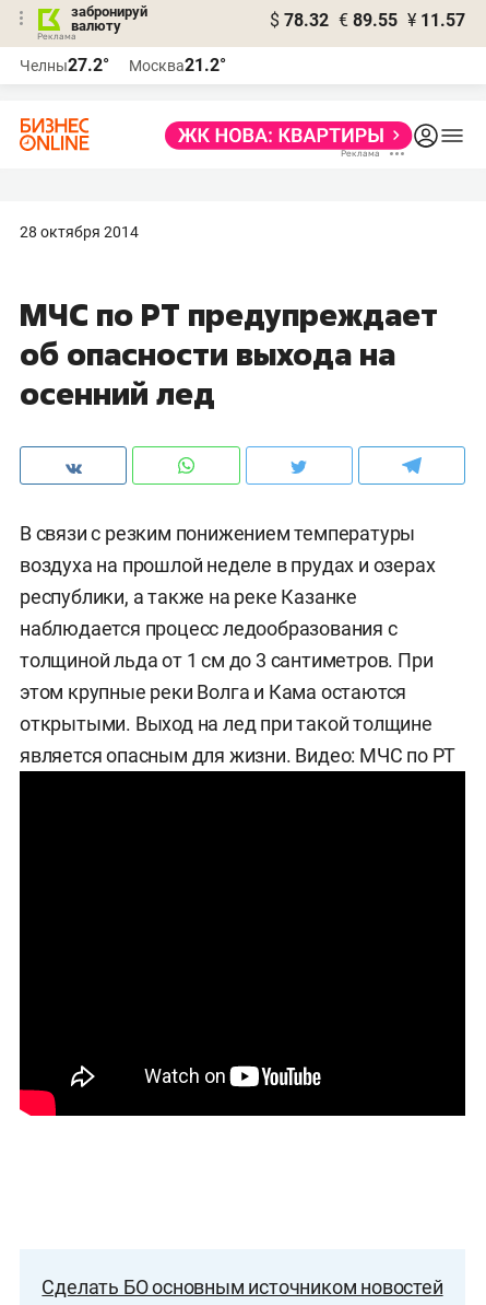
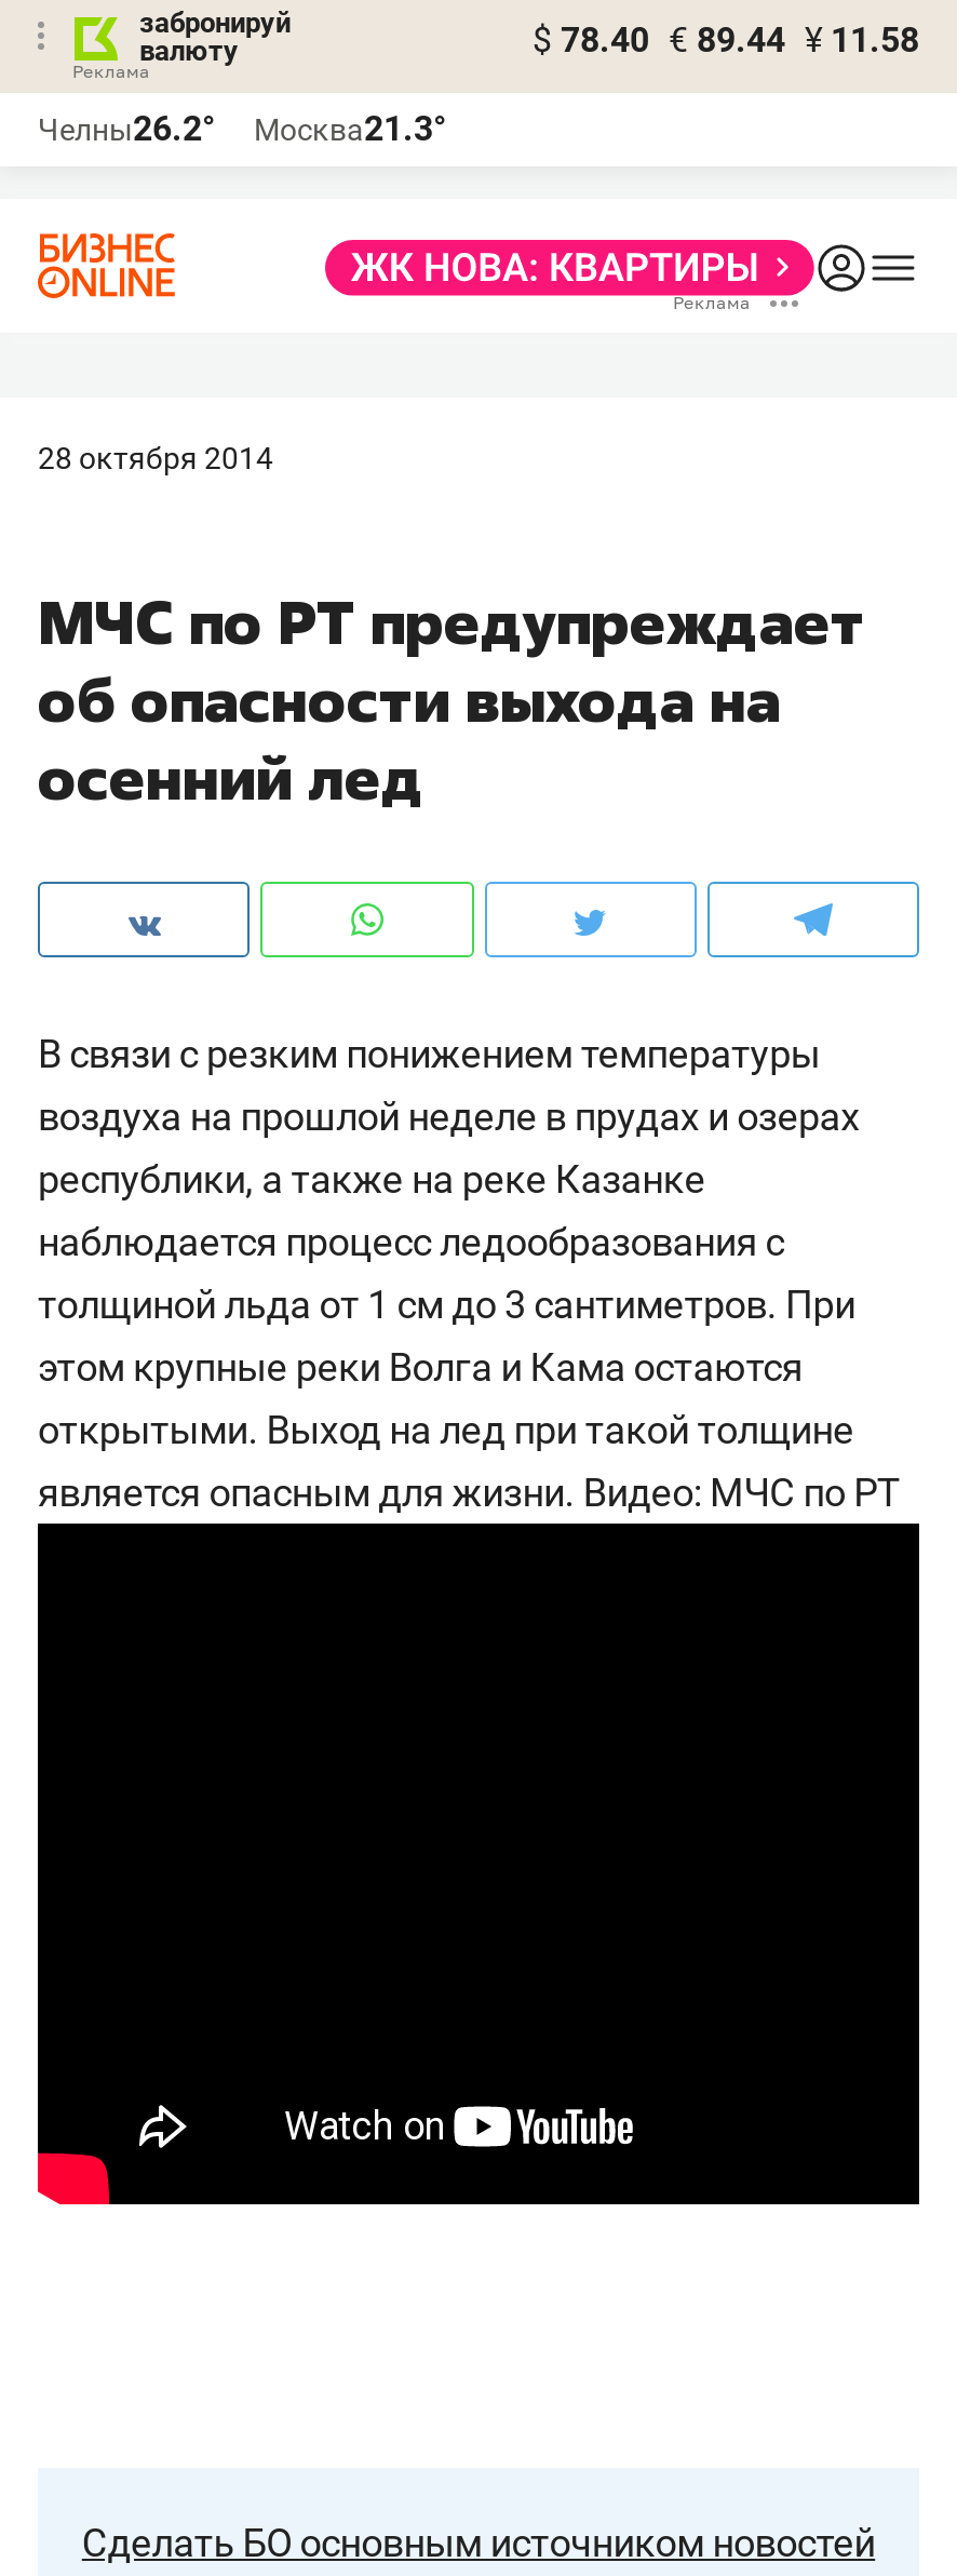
[270,10,465,31] $ 78.32 € 89.55 ¥ 11.57 -> [533,19,919,61] $ 78.40 € 89.44 ¥ 11.58
[20,55,109,75] Челны27.2° -> [38,108,215,149] Челны26.2°
[129,55,226,75] Москва21.2° -> [254,108,446,149] Москва21.3°

